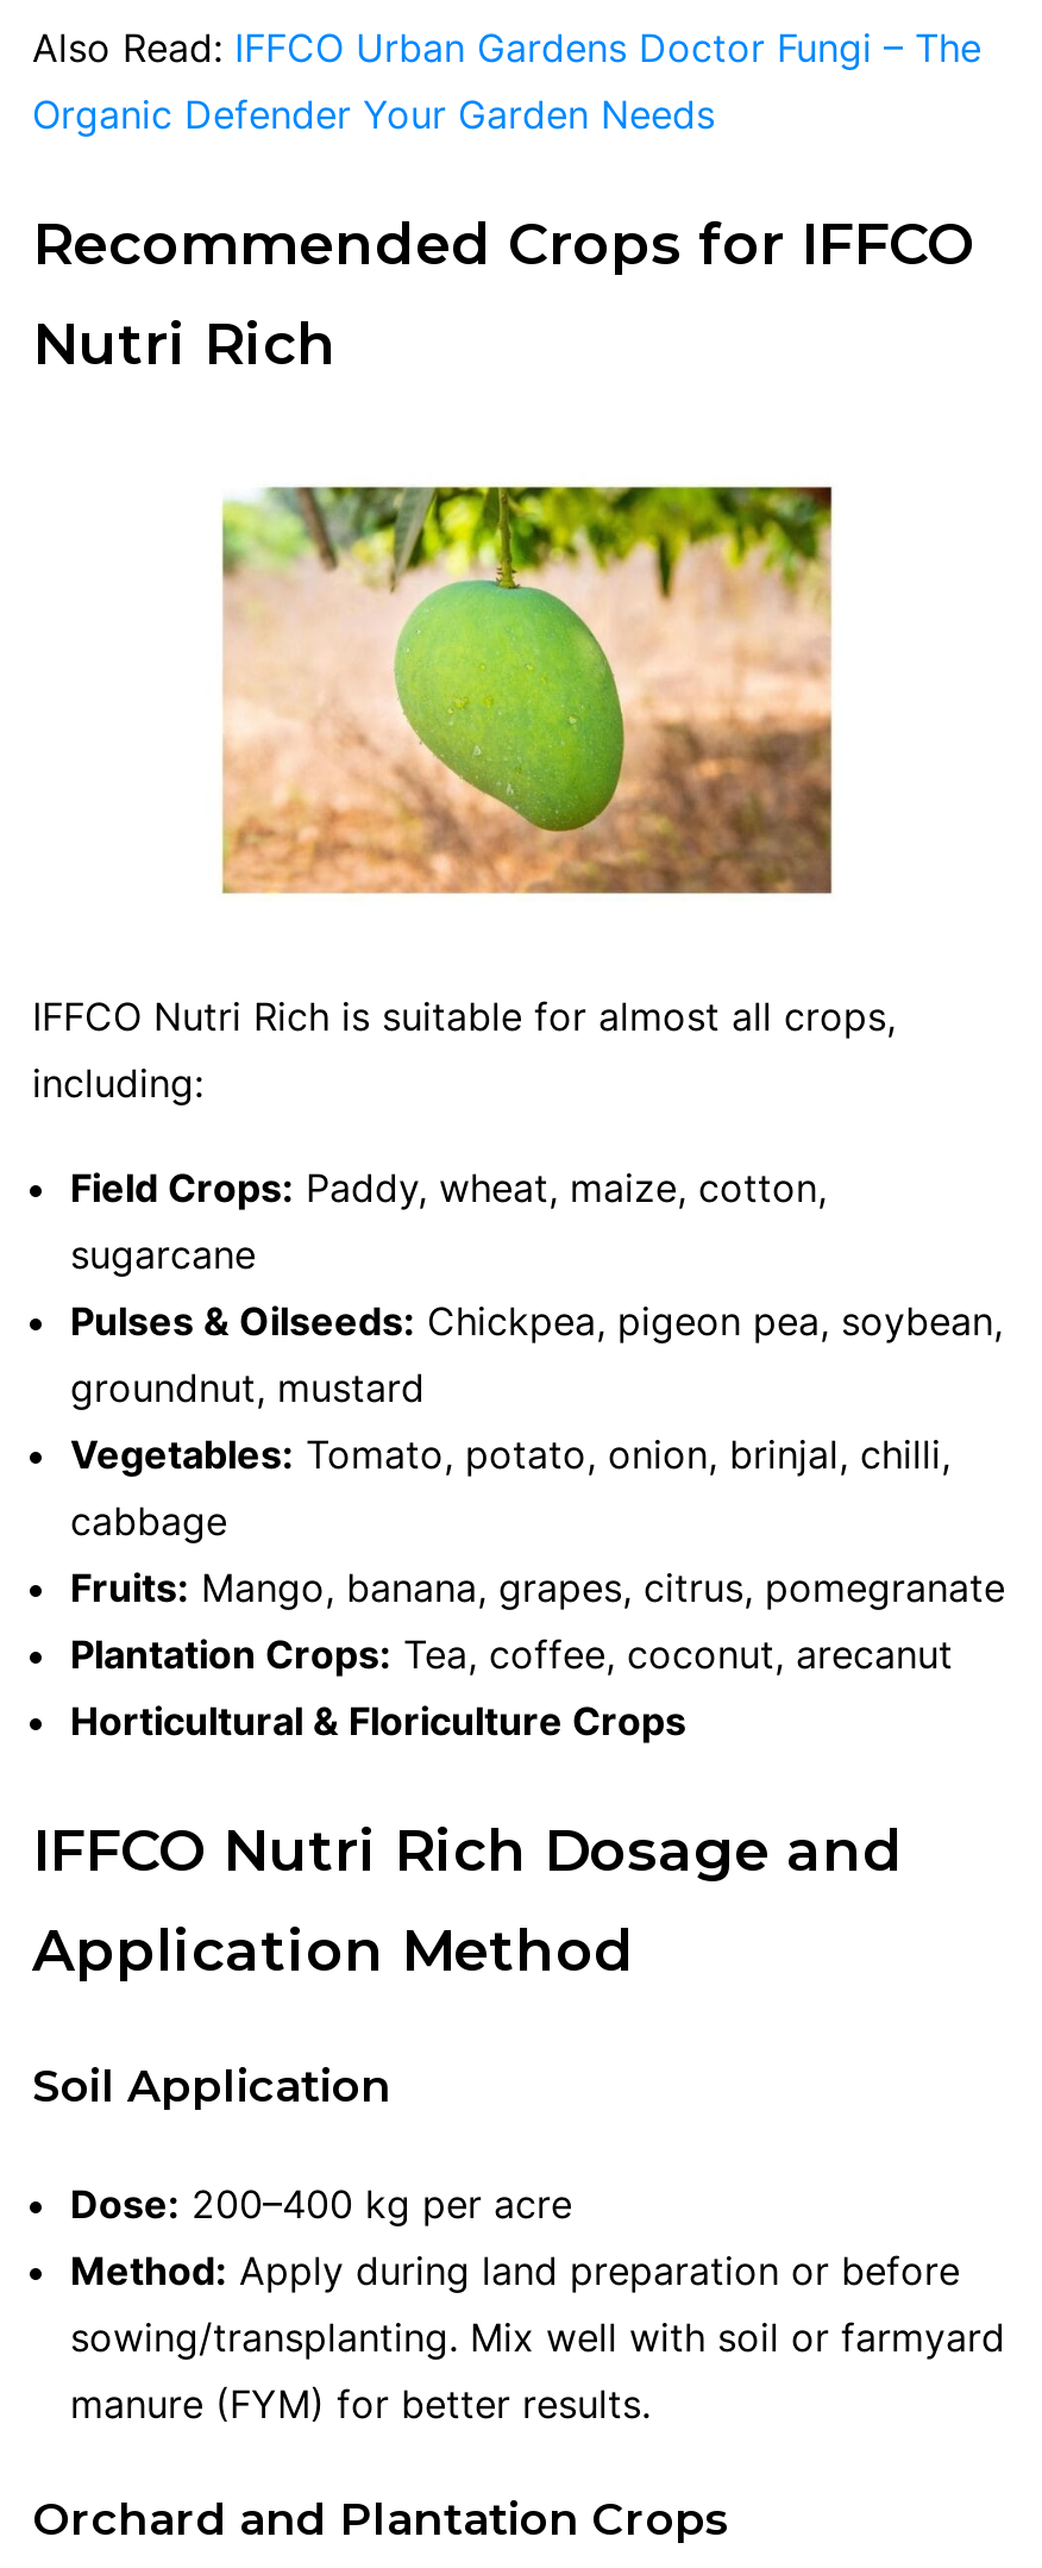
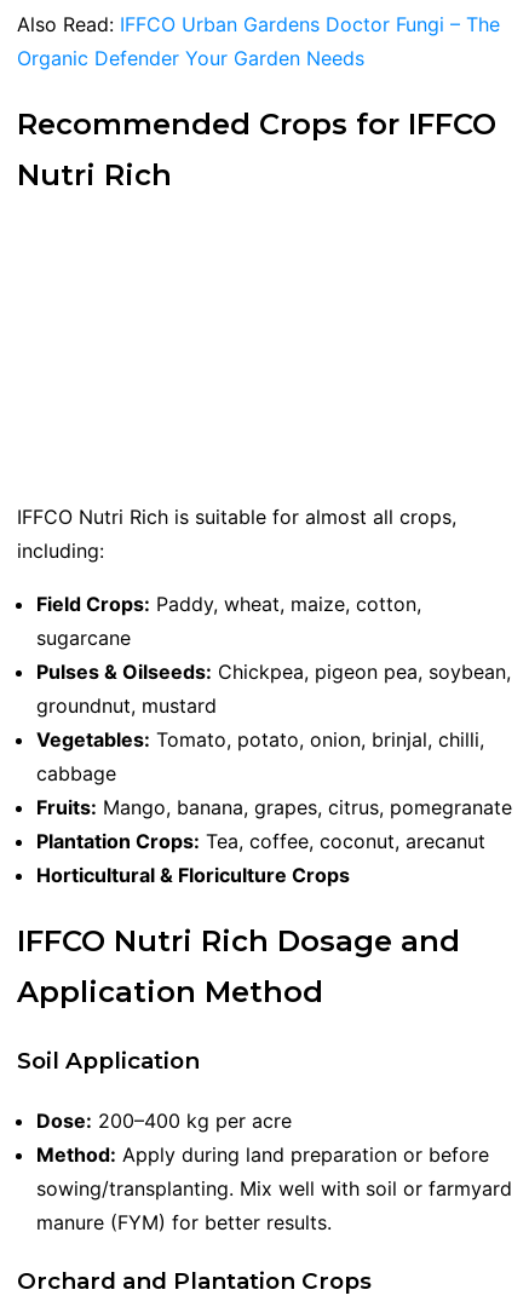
[220,483,834,897] [image] -> none

